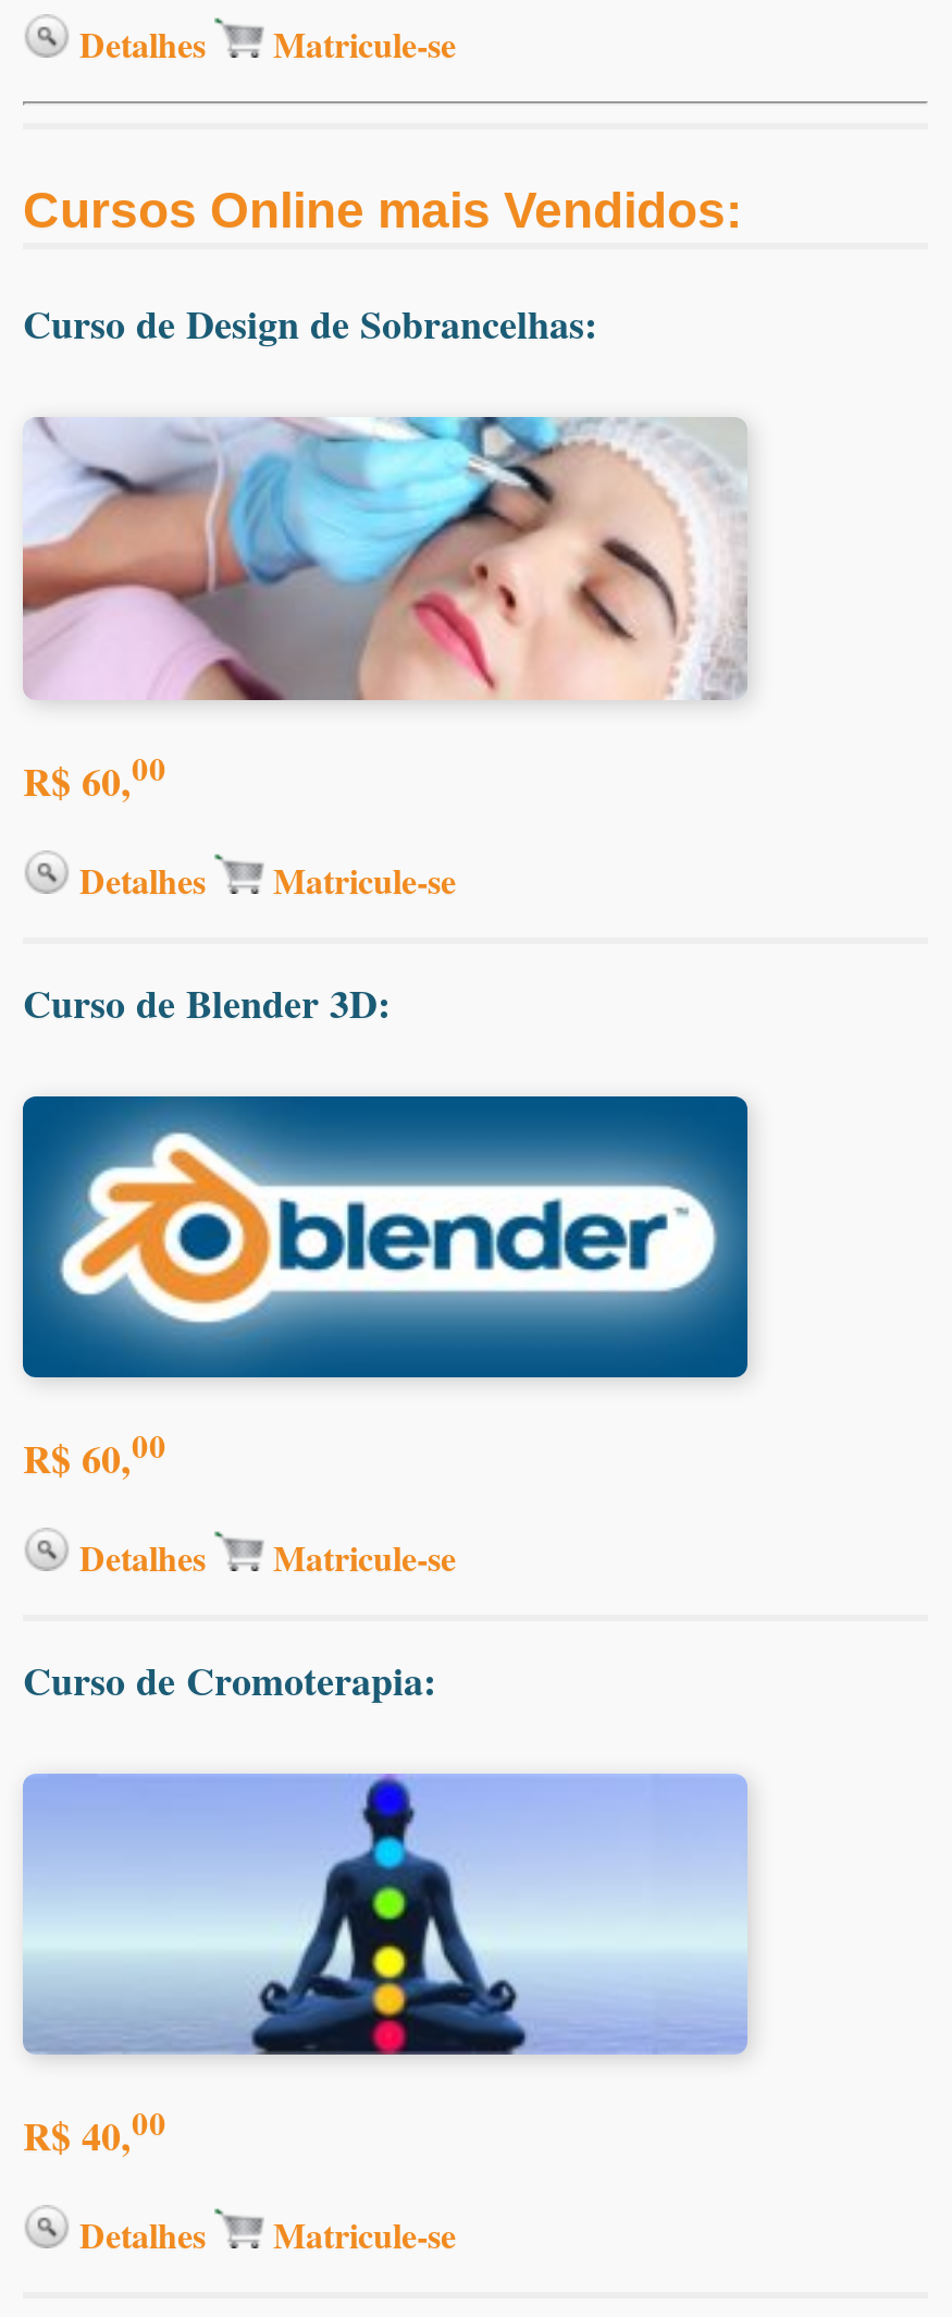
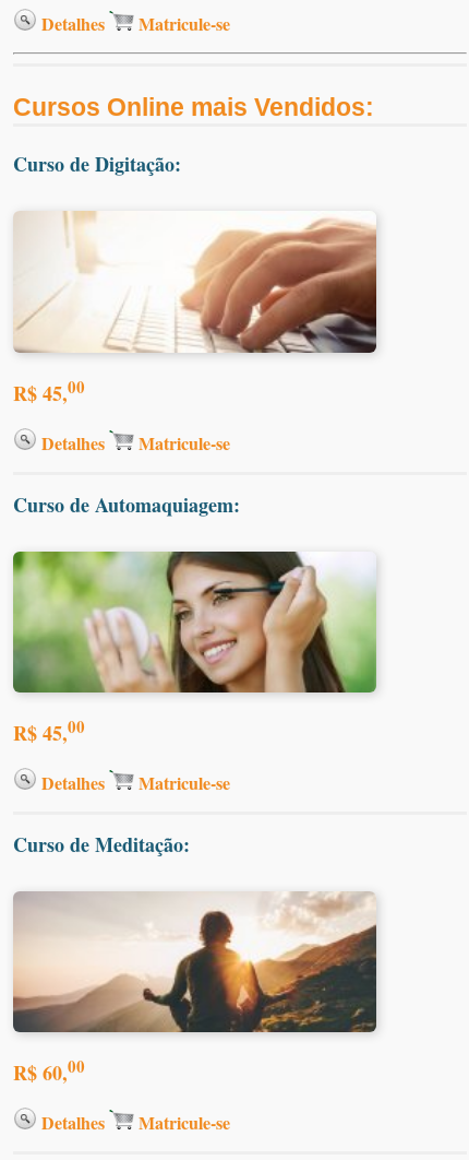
[23,296,597,352] Curso de Design de Sobrancelhas: -> [13,150,181,178] Curso de Digitação:
[21,415,747,808] [image] | R$ 60,00 -> [13,211,377,407] [image] | R$ 45,00
[23,974,391,1030] Curso de Blender 3D: -> [13,490,240,518] Curso de Automaquiagem:
[21,1094,750,1486] [image] | R$ 60,00 -> [12,551,377,747] [image] | R$ 45,00
[23,1652,436,1708] Curso de Cromoterapia: -> [13,830,190,859] Curso de Meditação:
[23,1774,747,2164] [image] | R$ 40,00 -> [12,891,377,1087] [image] | R$ 60,00

